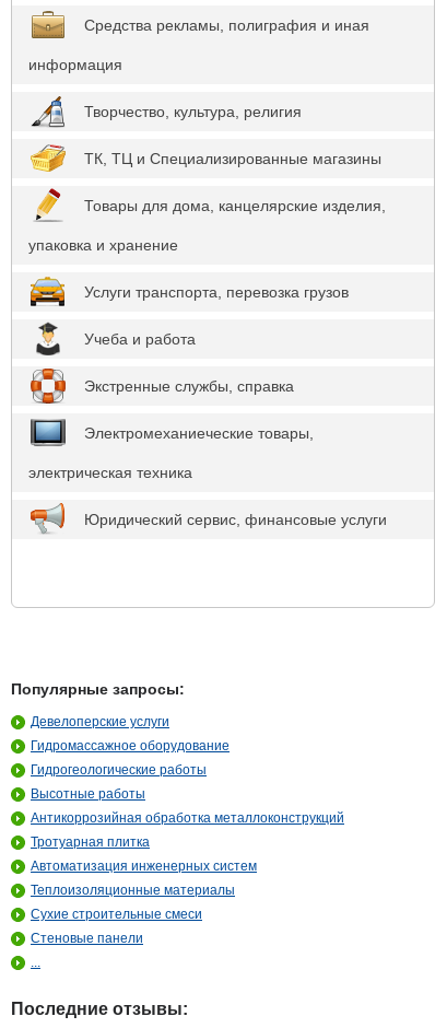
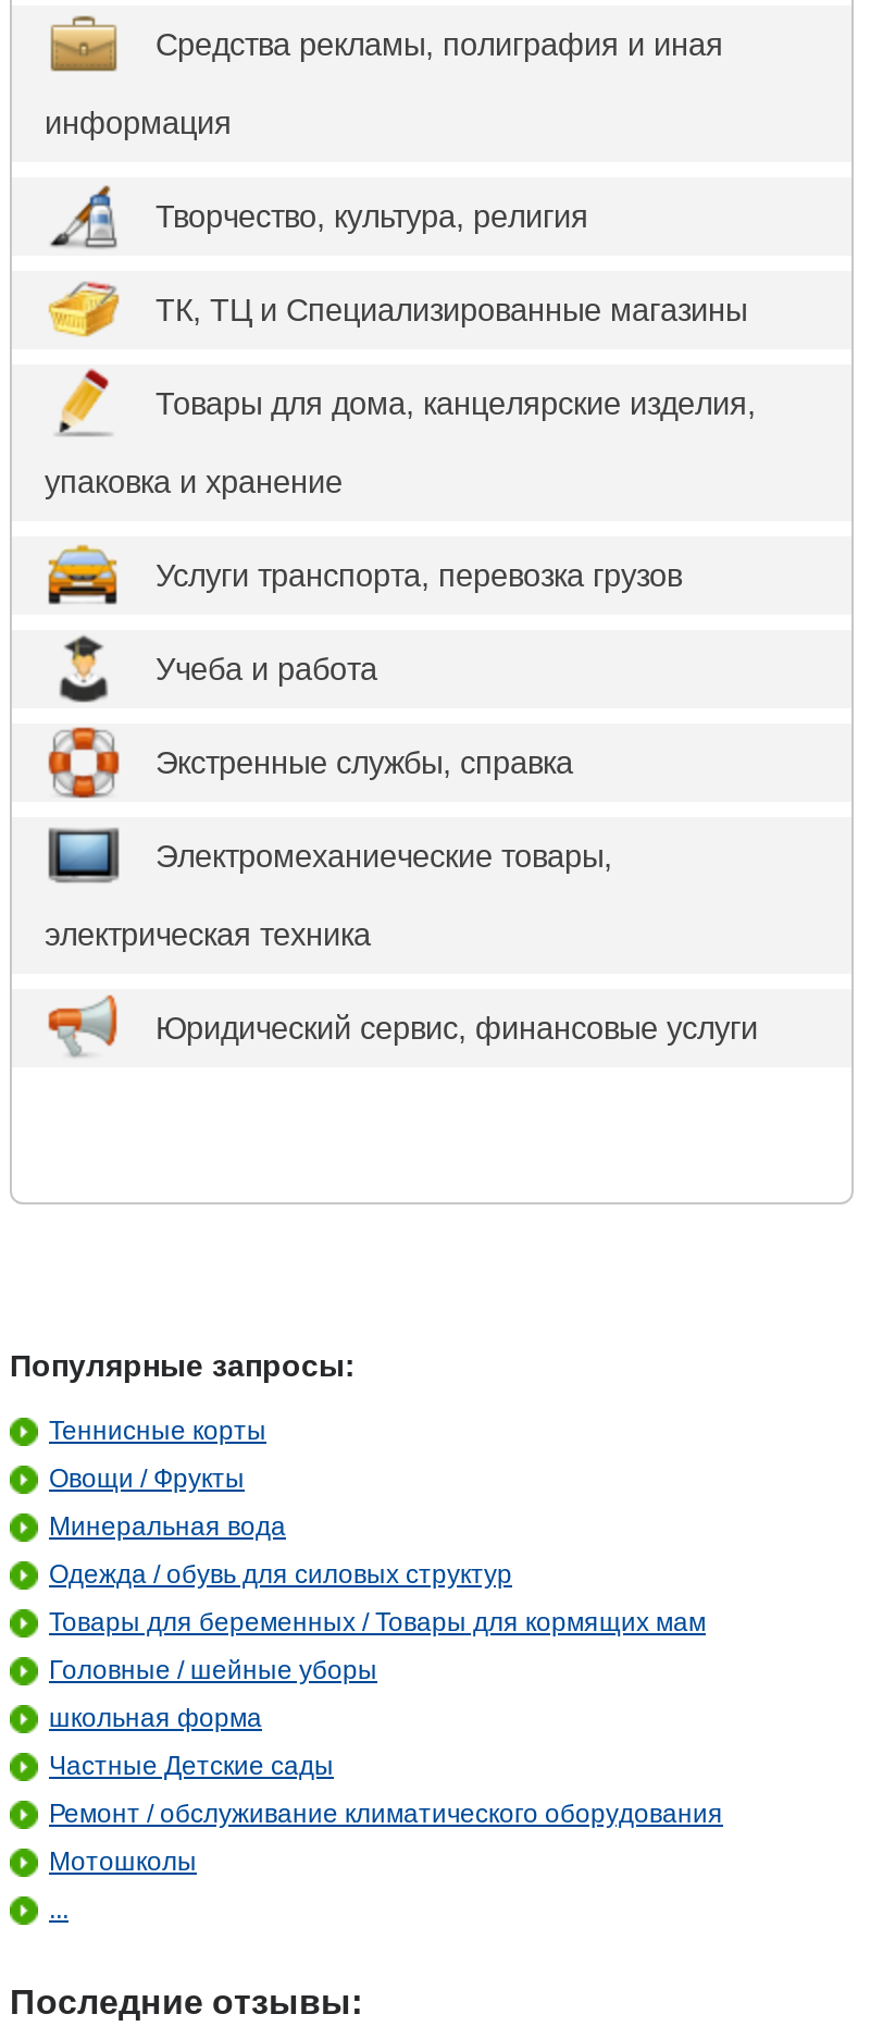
[31,714,169,729] Девелоперские услуги -> [49,1416,266,1446] Теннисные корты
[31,738,230,754] Гидромассажное оборудование -> [49,1463,245,1494] Овощи / Фрукты
[31,762,207,778] Гидрогеологические работы -> [49,1511,286,1542] Минеральная вода
[31,786,145,802] Высотные работы -> [49,1559,512,1590] Одежда / обувь для силовых структур
[31,810,344,826] Антикоррозийная обработка металлоконструкций -> [49,1607,706,1638] Товары для беременных / Товары для кормящих мам
[31,834,150,850] Тротуарная плитка -> [49,1655,377,1685] Головные / шейные уборы
[31,858,257,874] Автоматизация инженерных систем -> [49,1703,262,1733] школьная форма
[31,883,235,898] Теплоизоляционные материалы -> [49,1751,334,1781] Частные Детские сады
[31,907,202,922] Сухие строительные смеси -> [49,1799,723,1829] Ремонт / обслуживание климатического оборудования
[31,931,143,946] Стеновые панели -> [49,1846,197,1877] Мотошколы

